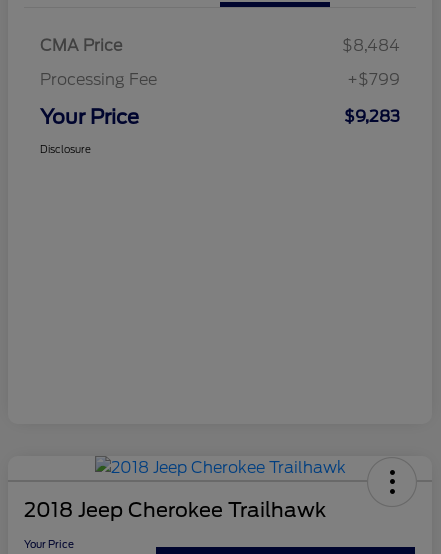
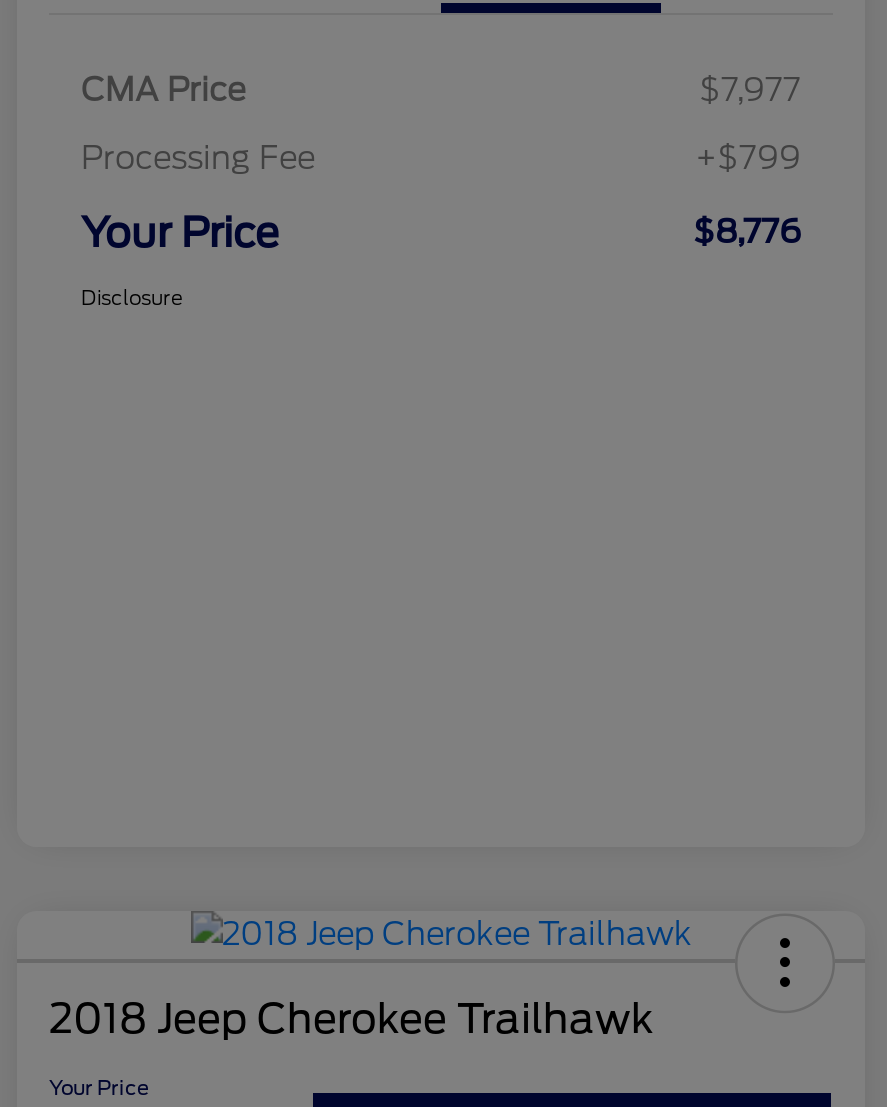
[342,36,400,55] $8,484 -> [699,71,801,109] $7,977
[344,107,400,126] $9,283 -> [693,213,801,251] $8,776

